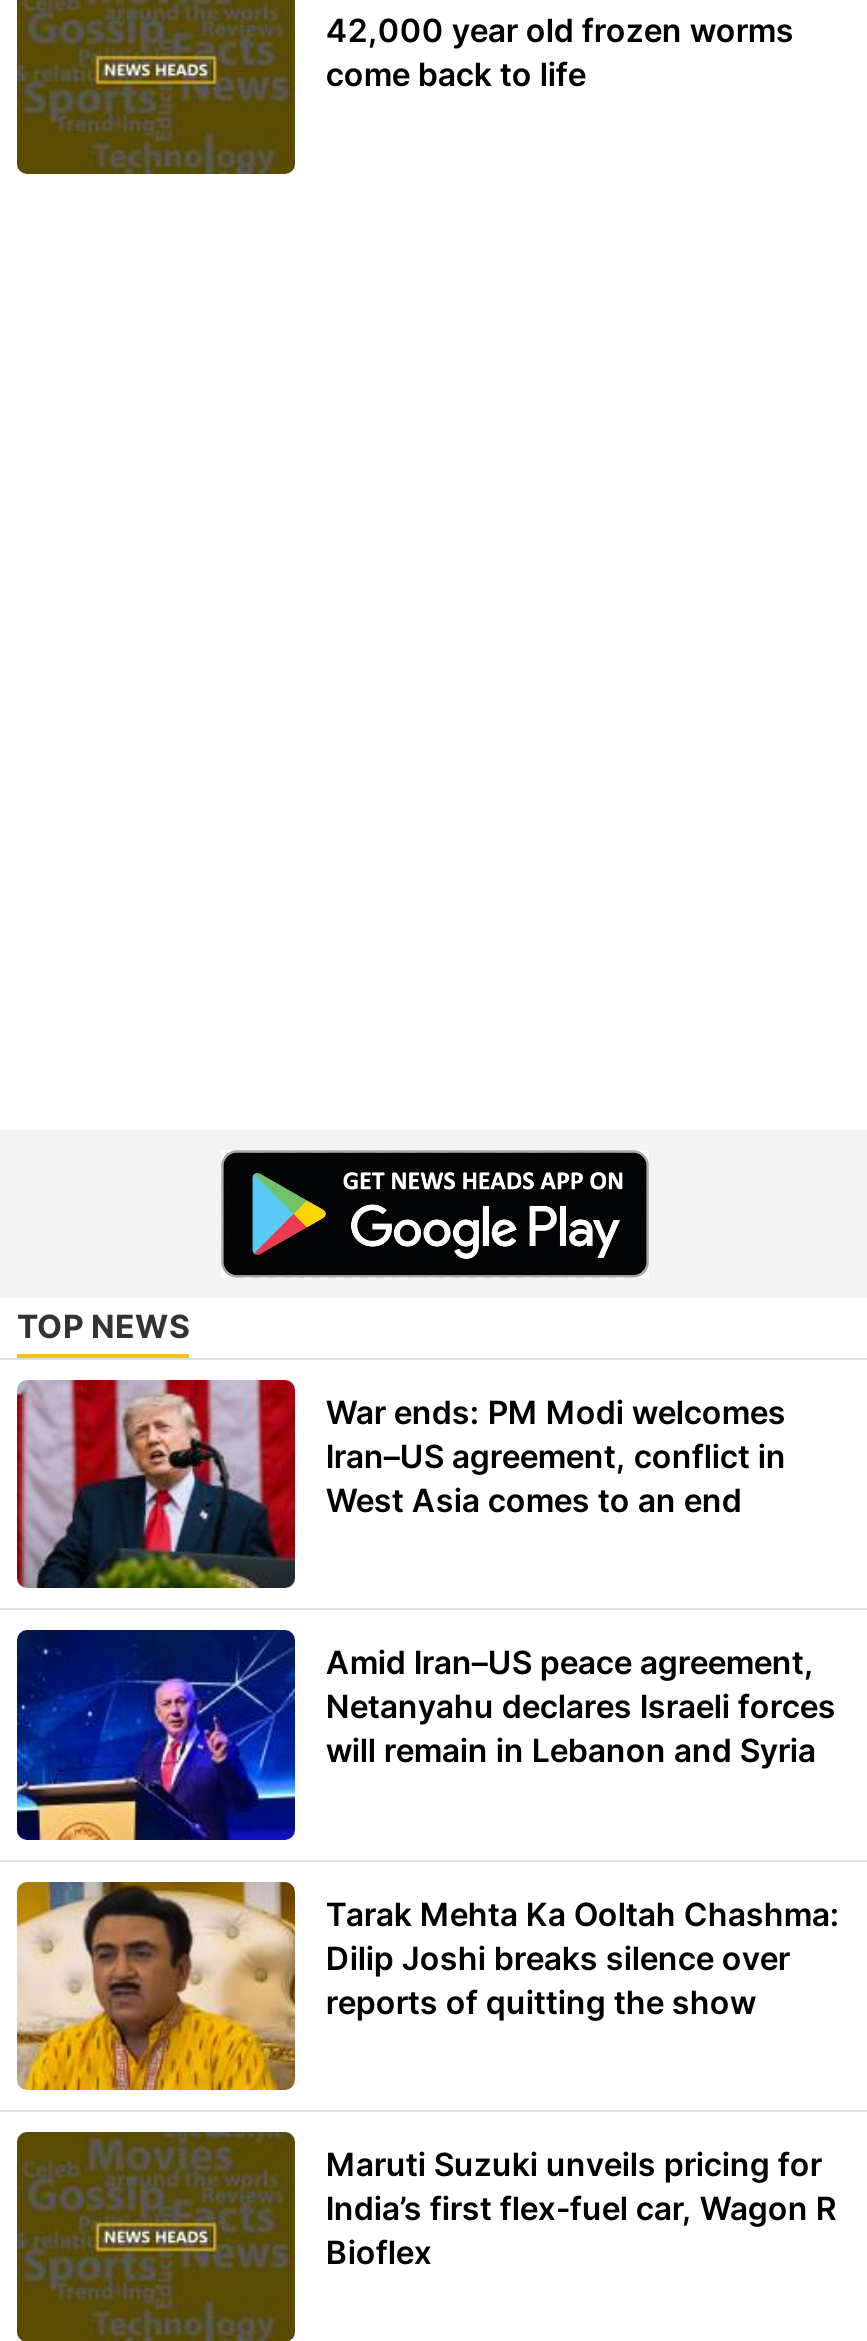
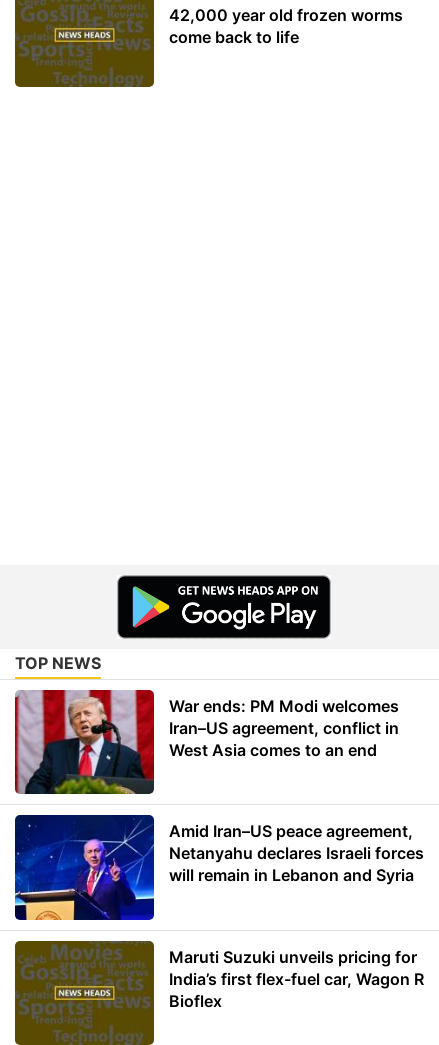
[15,1880,840,2092] [image] | Tarak Mehta Ka Ooltah Chashma: | Dilip Joshi breaks silence over | reports of quitting the show -> none

